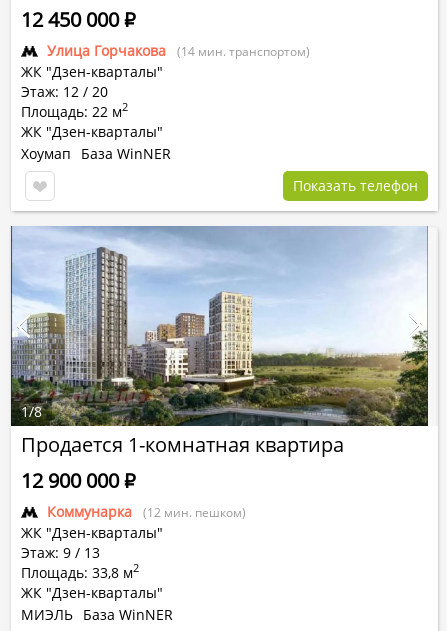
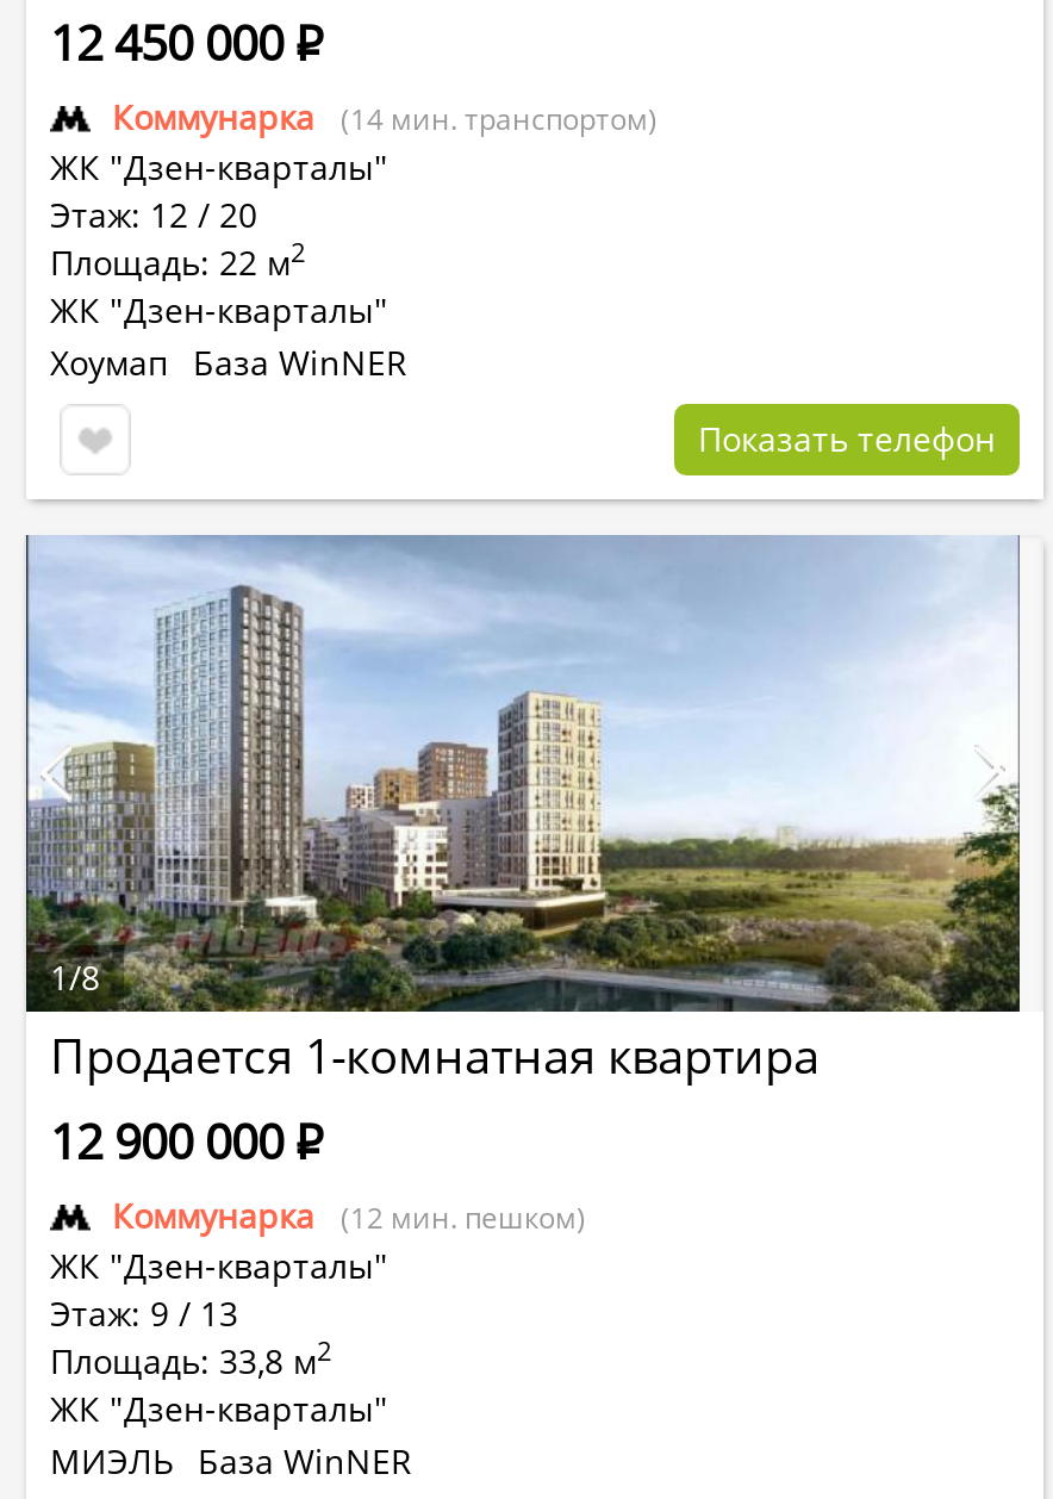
[47,41,166,60] Улица Горчакова -> [112,94,314,139] Коммунарка

